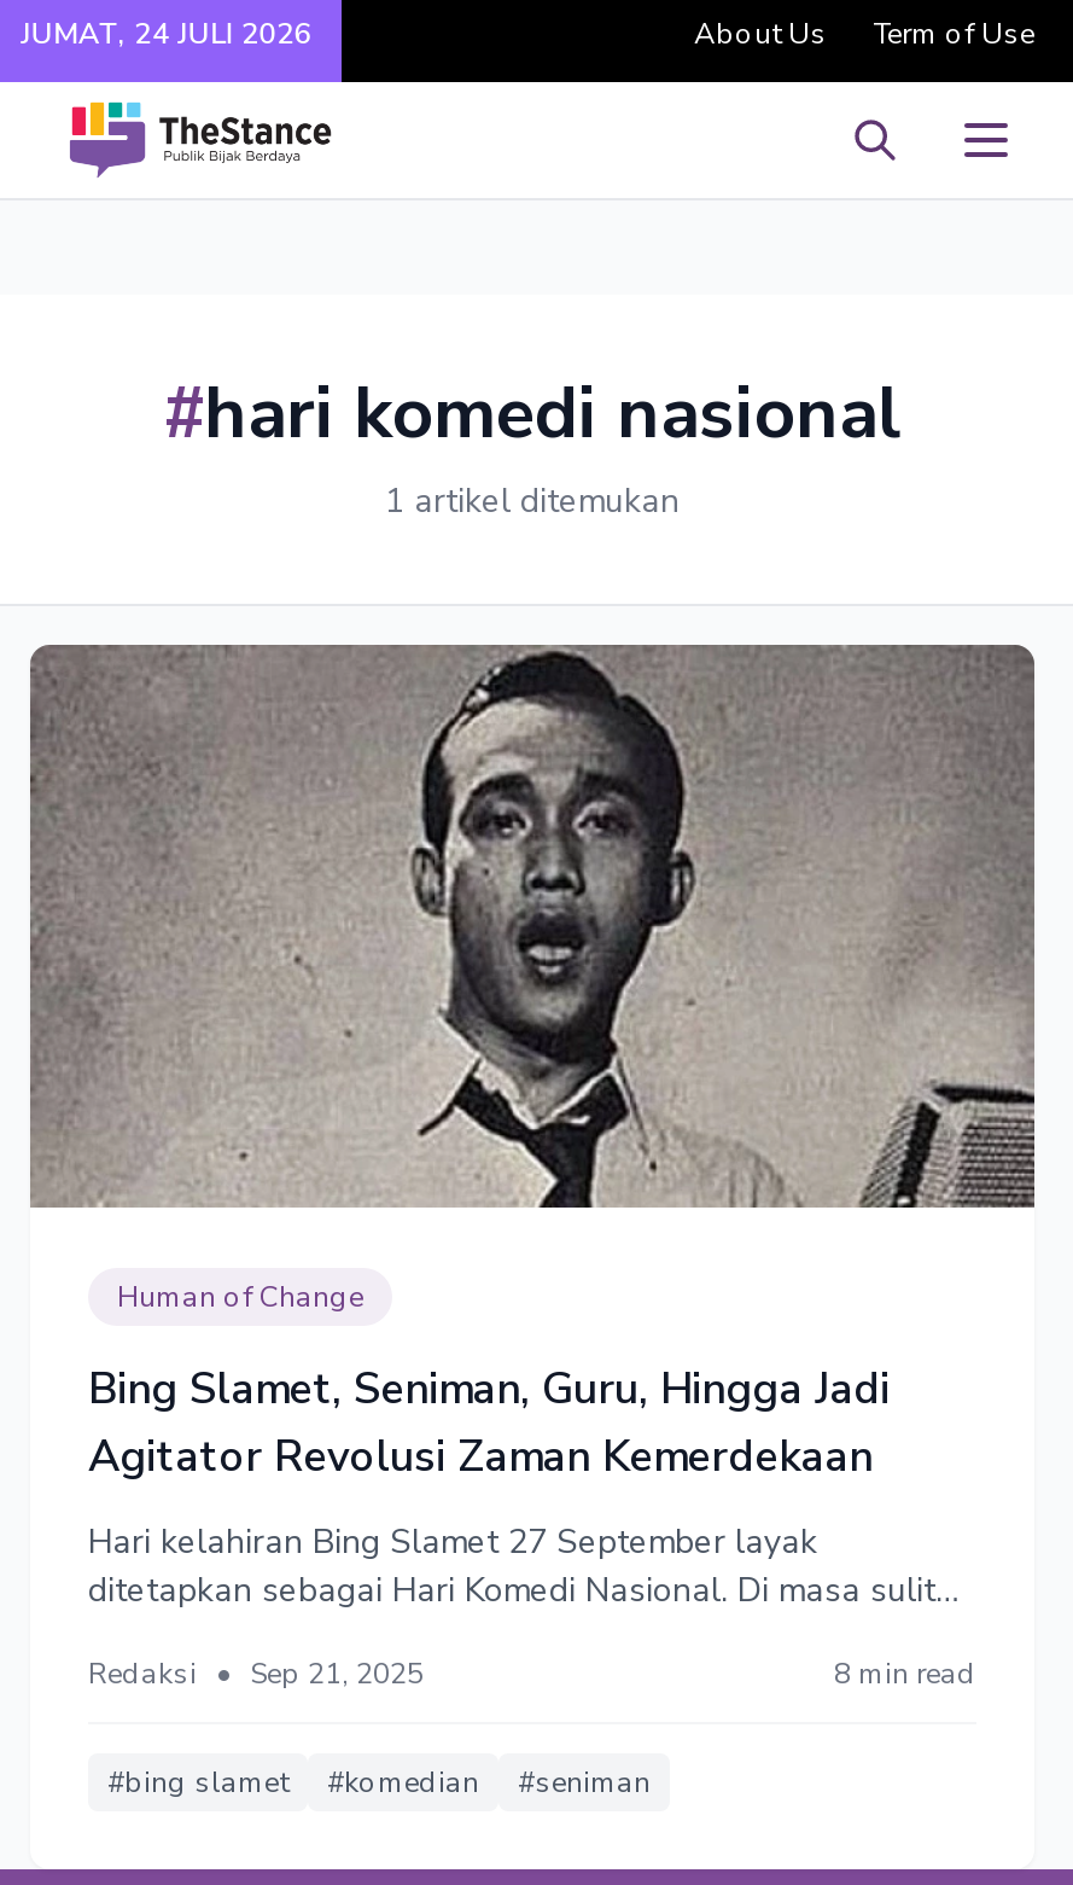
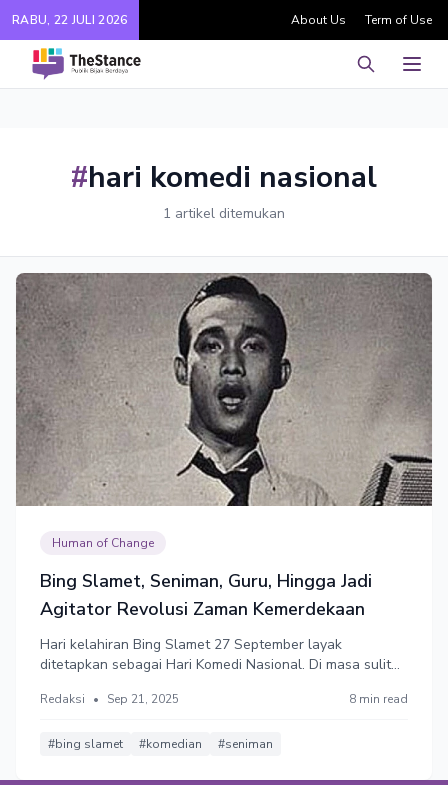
[21,14,312,53] JUMAT, 24 JULI 2026 -> [12,12,127,28] RABU, 22 JULI 2026

